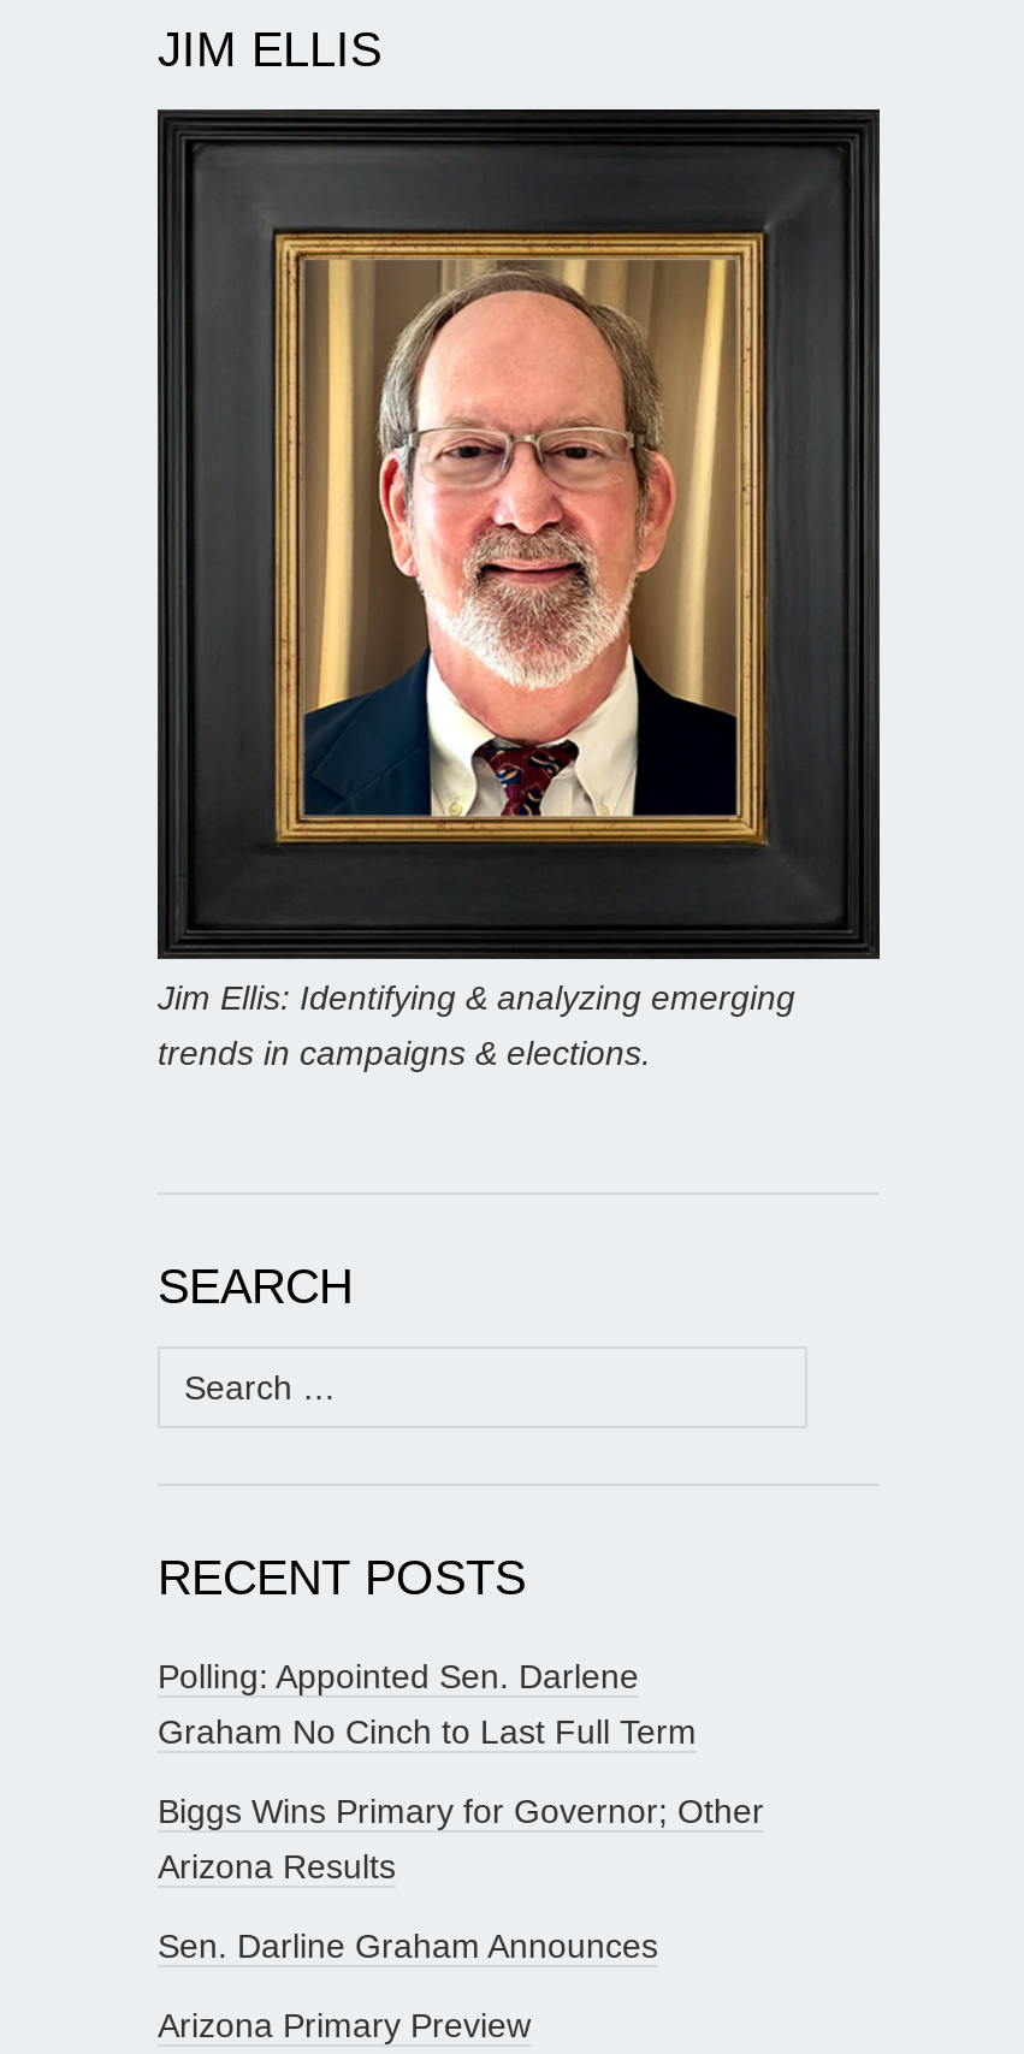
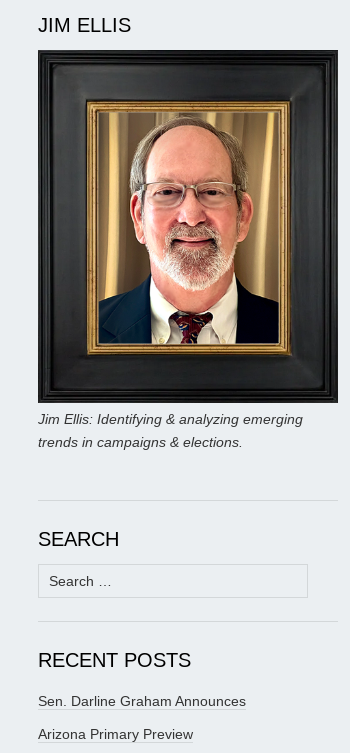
[158,1656,764,1885] Polling: Appointed Sen. Darlene | Graham No Cinch to Last Full Term | Biggs Wins Primary for Governor; Other | Arizona Results -> none

